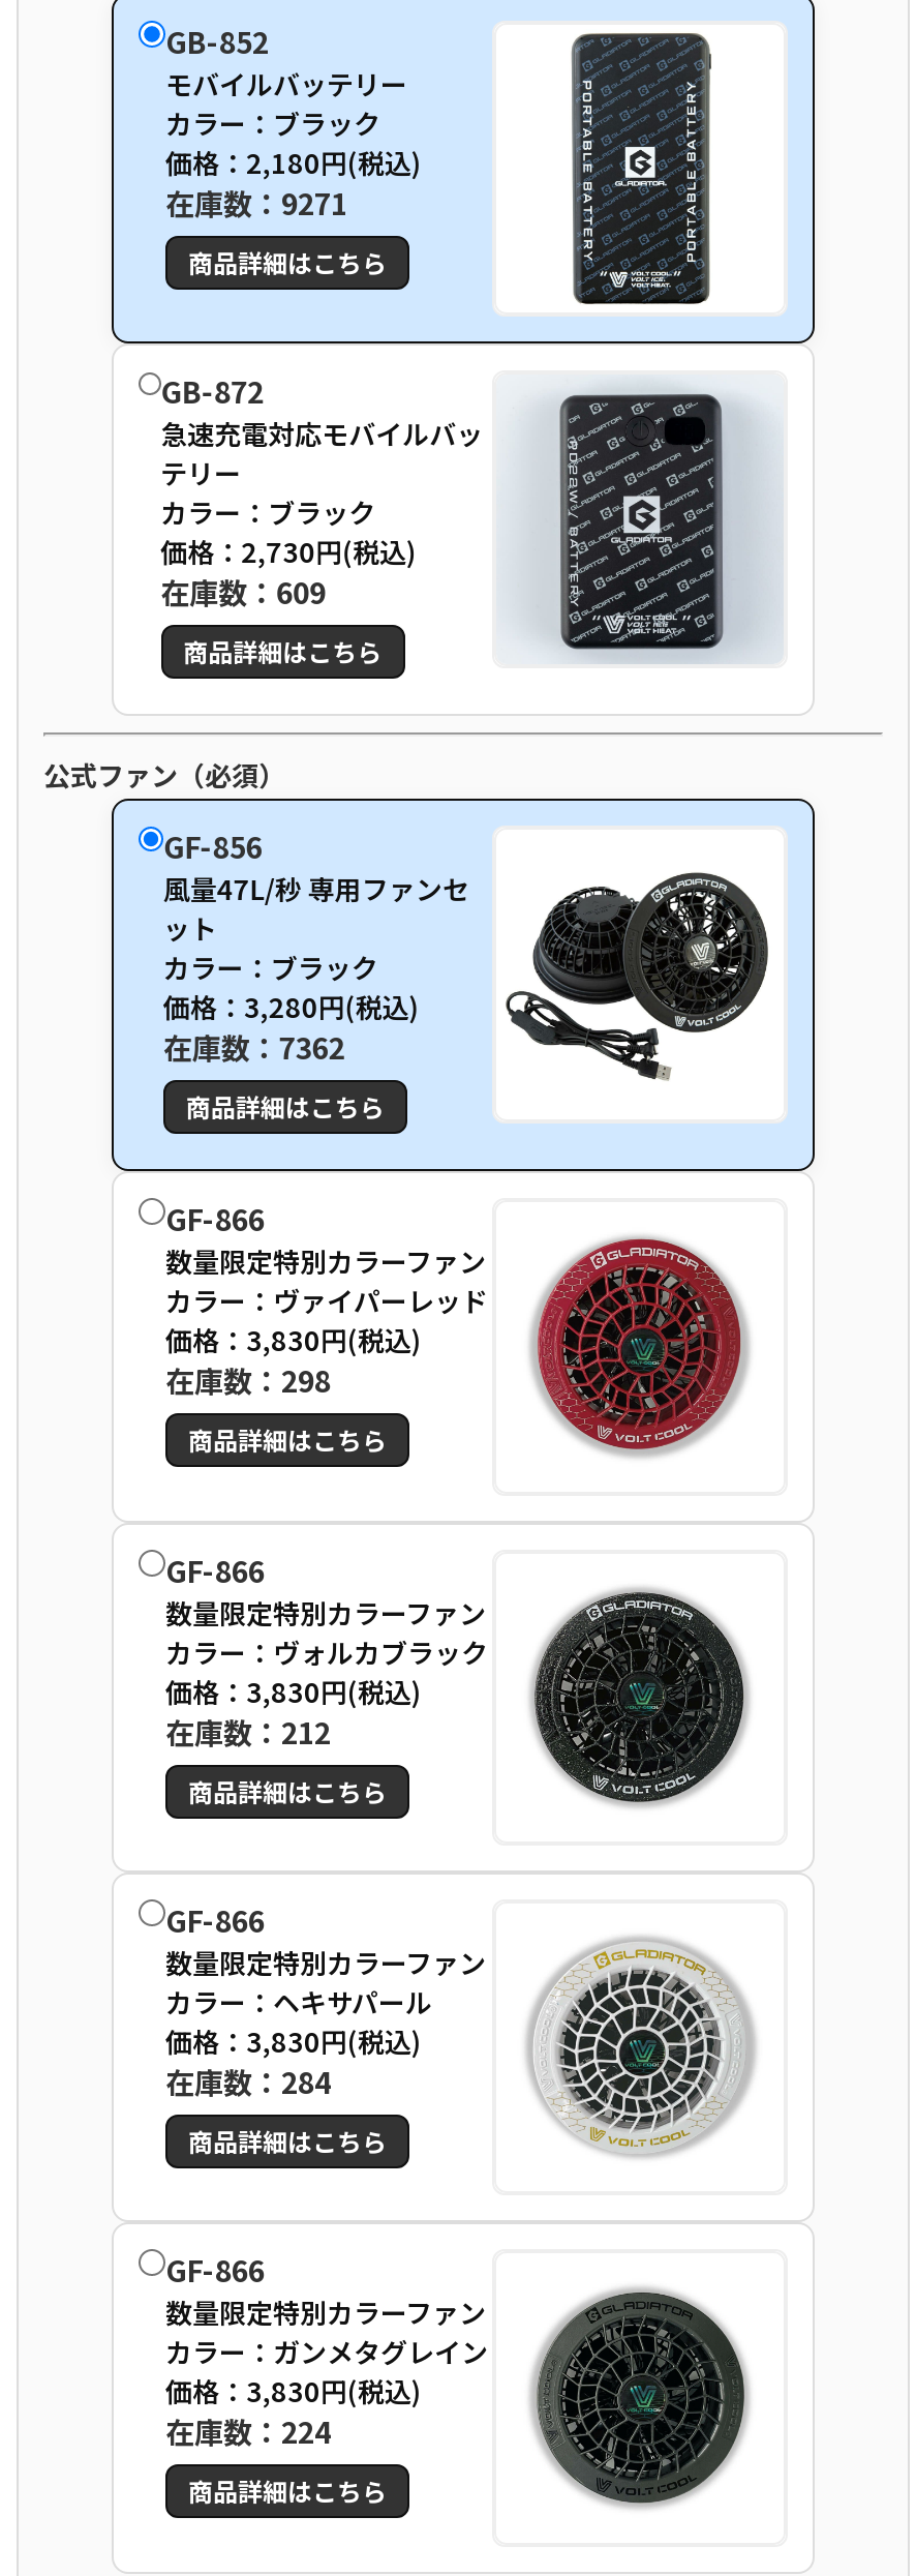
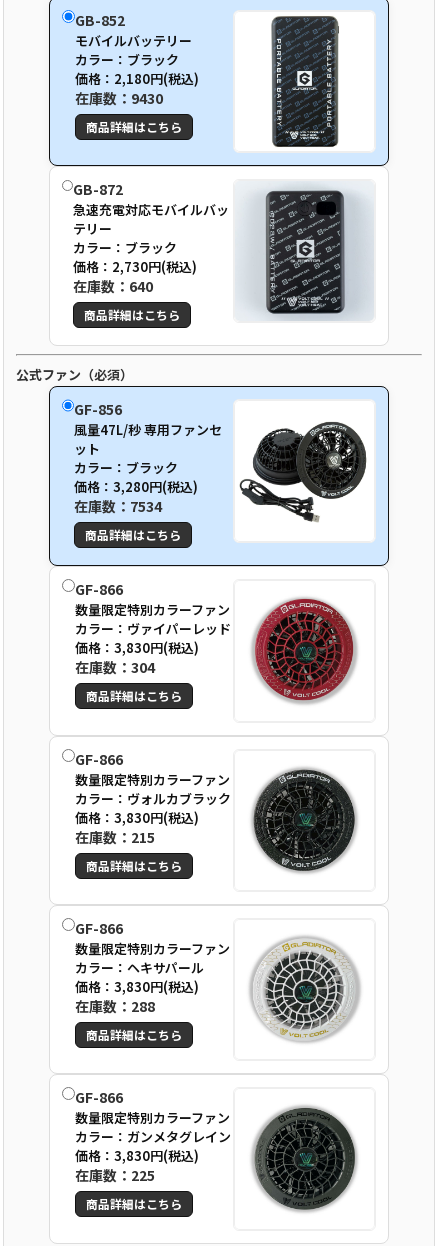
[165,182,347,223] 在庫数：9271 -> [75,88,163,108] 在庫数：9430
[161,571,326,613] 在庫数：609 -> [73,276,153,296] 在庫数：640
[163,1027,345,1068] 在庫数：7362 -> [74,496,162,516] 在庫数：7534
[165,1360,331,1401] 在庫数：298 -> [75,657,155,677] 在庫数：304
[165,1710,331,1752] 在庫数：212 -> [75,827,155,847] 在庫数：215
[165,2061,331,2102] 在庫数：284 -> [75,996,155,1016] 在庫数：288
[165,2411,331,2452] 在庫数：224 -> [75,1165,155,1185] 在庫数：225

